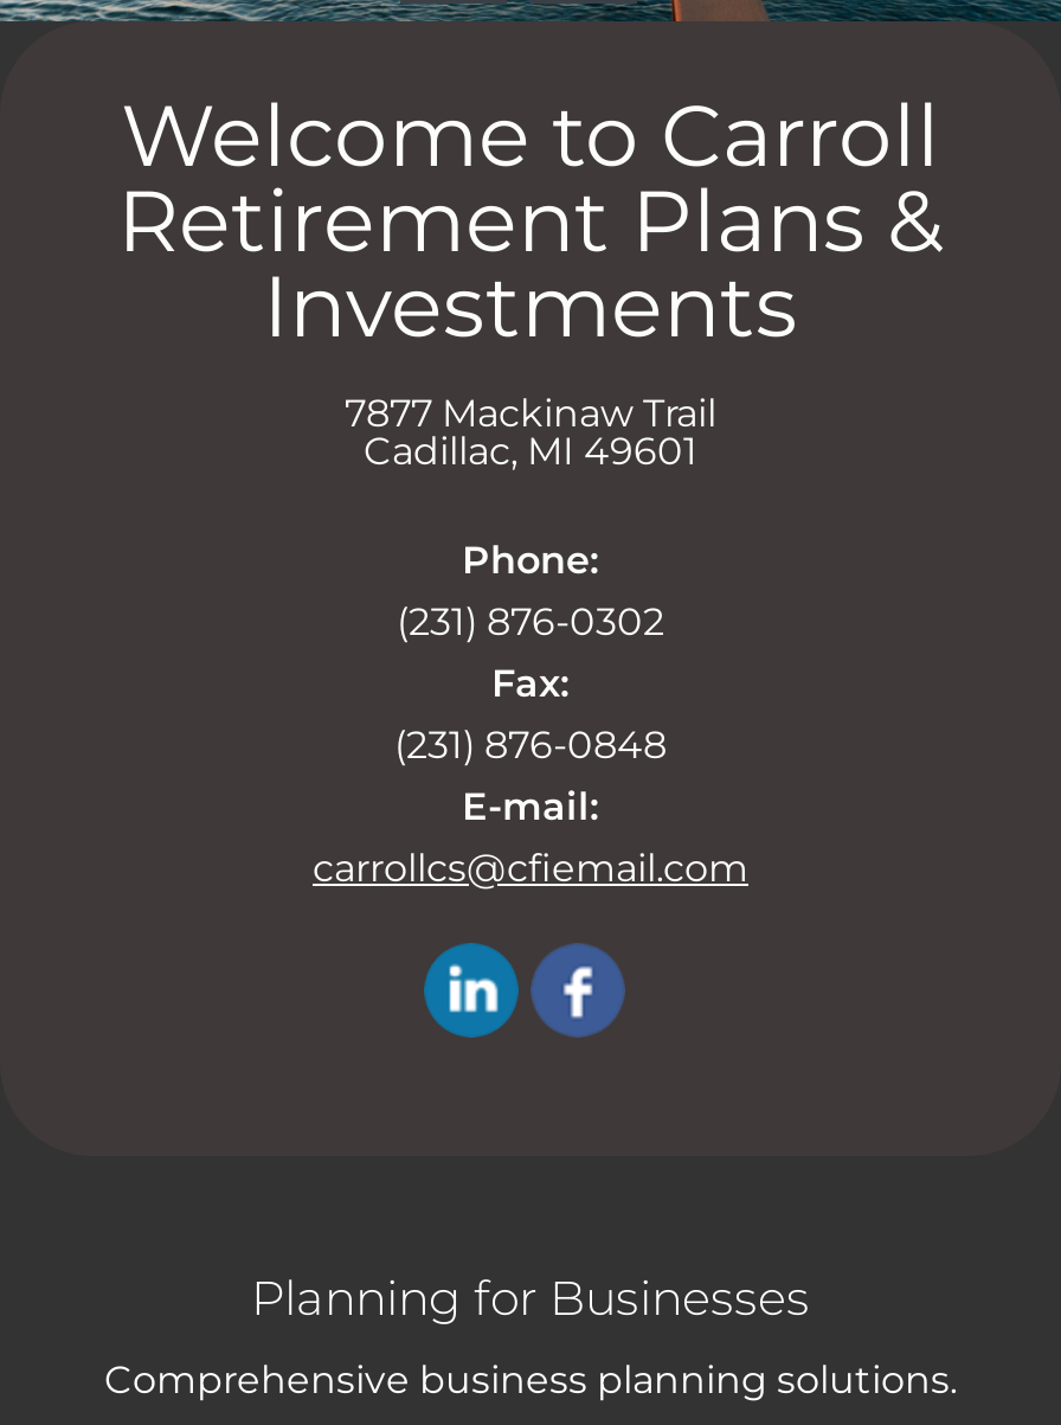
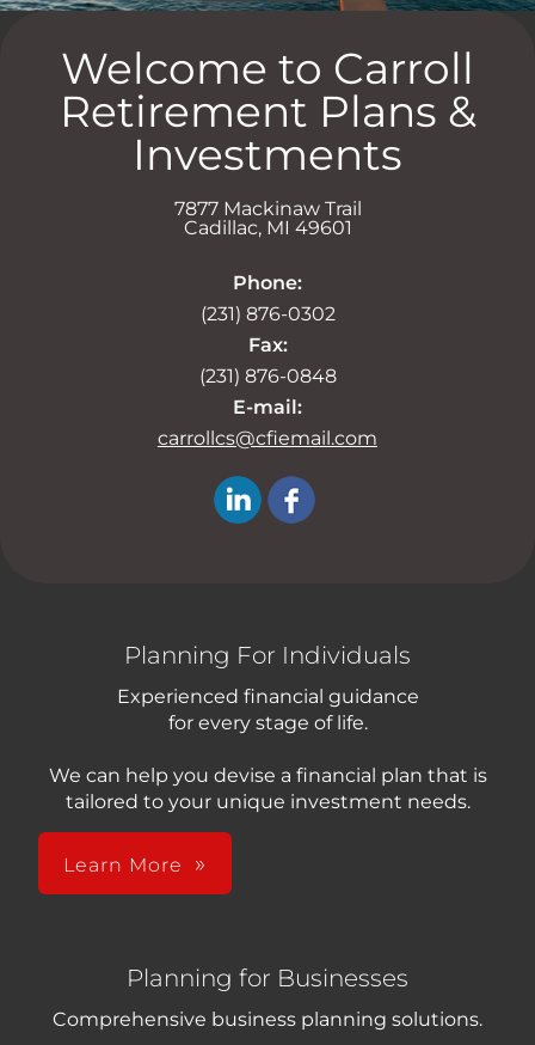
none -> [48,640,487,876] Planning For Individuals | Experienced financial guidance | for every stage of life. | We can help you devise a financial plan that is | tailored to your unique investment needs. | Learn More

